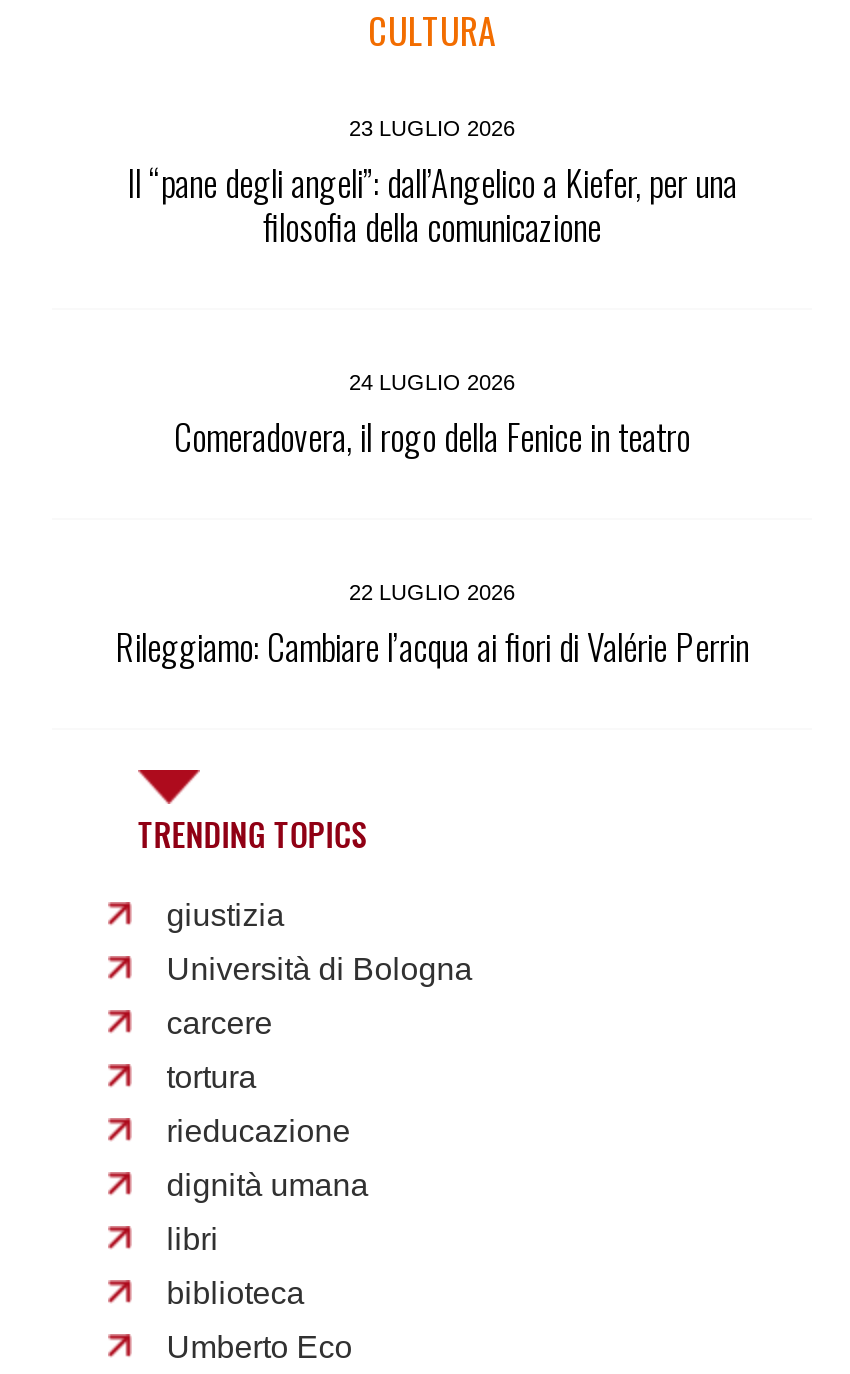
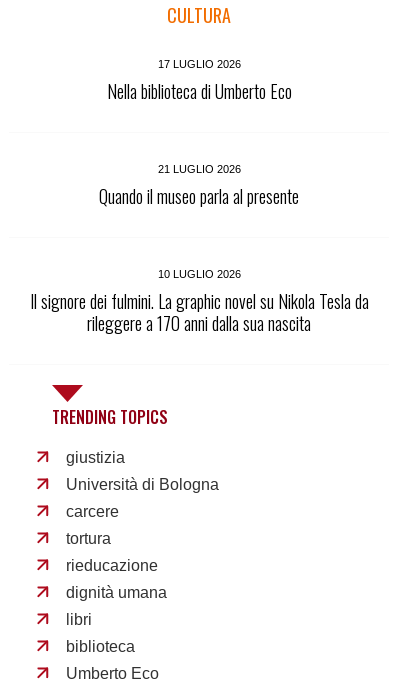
[127,117,737,253] 23 LUGLIO 2026 | Il “pane degli angeli”: dall’Angelico a Kiefer, per una | filosofia della comunicazione -> [106,58,291,104] 17 LUGLIO 2026 | Nella biblioteca di Umberto Eco
[174,371,690,463] 24 LUGLIO 2026 | Comeradovera, il rogo della Fenice in teatro -> [99,163,299,209] 21 LUGLIO 2026 | Quando il museo parla al presente
[115,581,749,673] 22 LUGLIO 2026 | Rileggiamo: Cambiare l’acqua ai fiori di Valérie Perrin -> [29,268,368,336] 10 LUGLIO 2026 | Il signore dei fulmini. La graphic novel su Nikola Tesla da | rileggere a 170 anni dalla sua nascita

